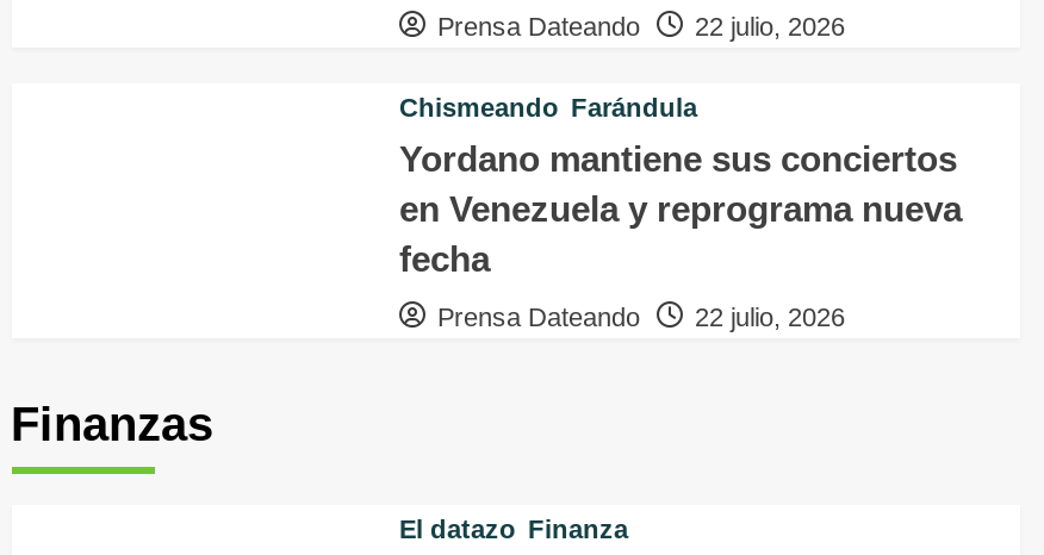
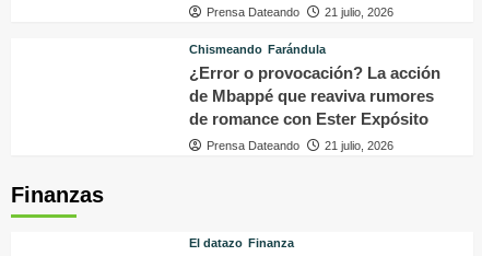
[437,13,845,41] Prensa Dateando 22 julio, 2026 -> [206,6,393,19] Prensa Dateando 21 julio, 2026
[399,139,962,280] Yordano mantiene sus conciertos | en Venezuela y reprograma nueva | fecha -> [189,64,440,128] ¿Error o provocación? La acción | de Mbappé que reaviva rumores | de romance con Ester Expósito
[437,303,845,332] Prensa Dateando 22 julio, 2026 -> [206,139,393,153] Prensa Dateando 21 julio, 2026

